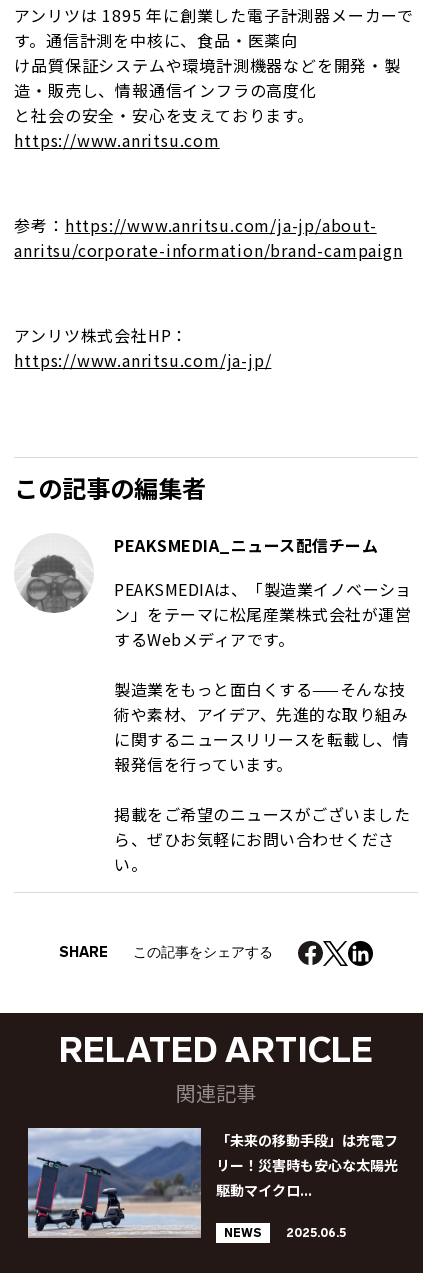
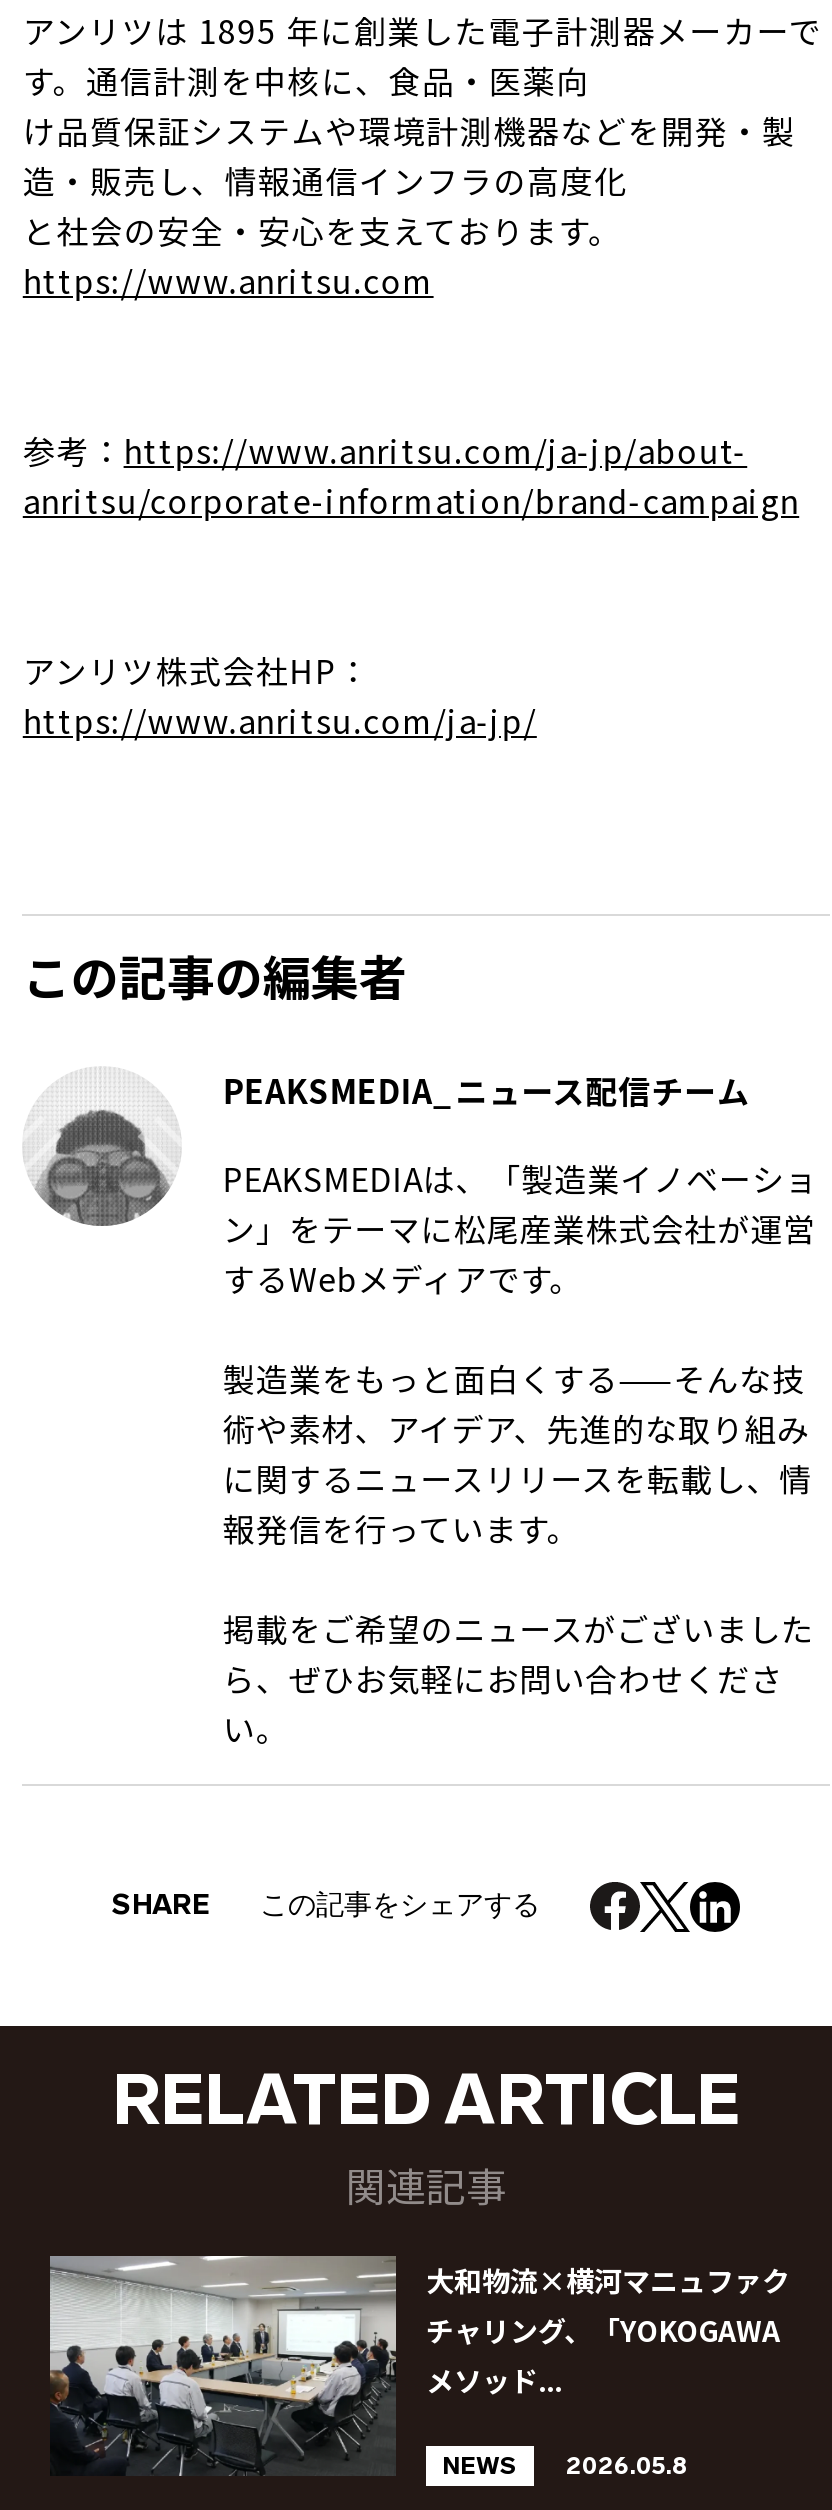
[27,1127,398,1239] [image] | 「未来の移動手段」は充電フ | リー！災害時も安心な太陽光 | 駆動マイクロ... -> [48,2256,790,2476] [image] | 大和物流×横河マニュファク | チャリング、「YOKOGAWA | メソッド...
[224,1226,346,1240] NEWS 2025.06.5 -> [442,2453,688,2481] NEWS 2026.05.8

